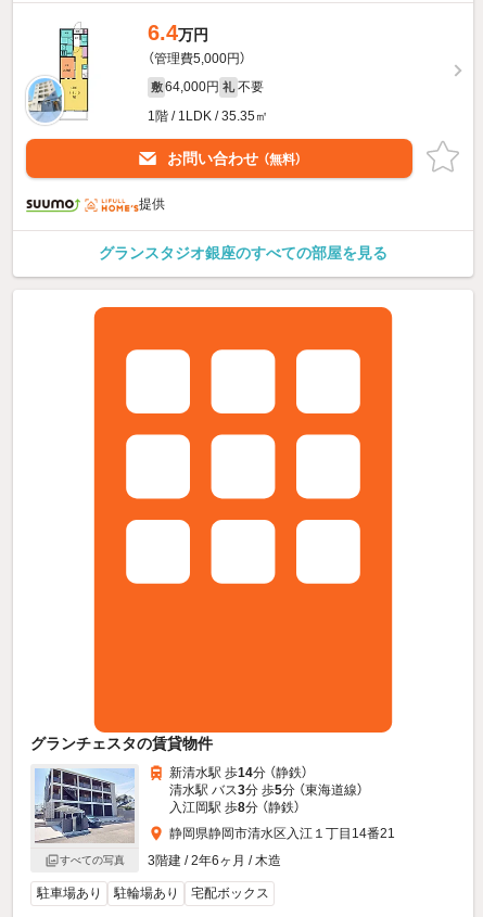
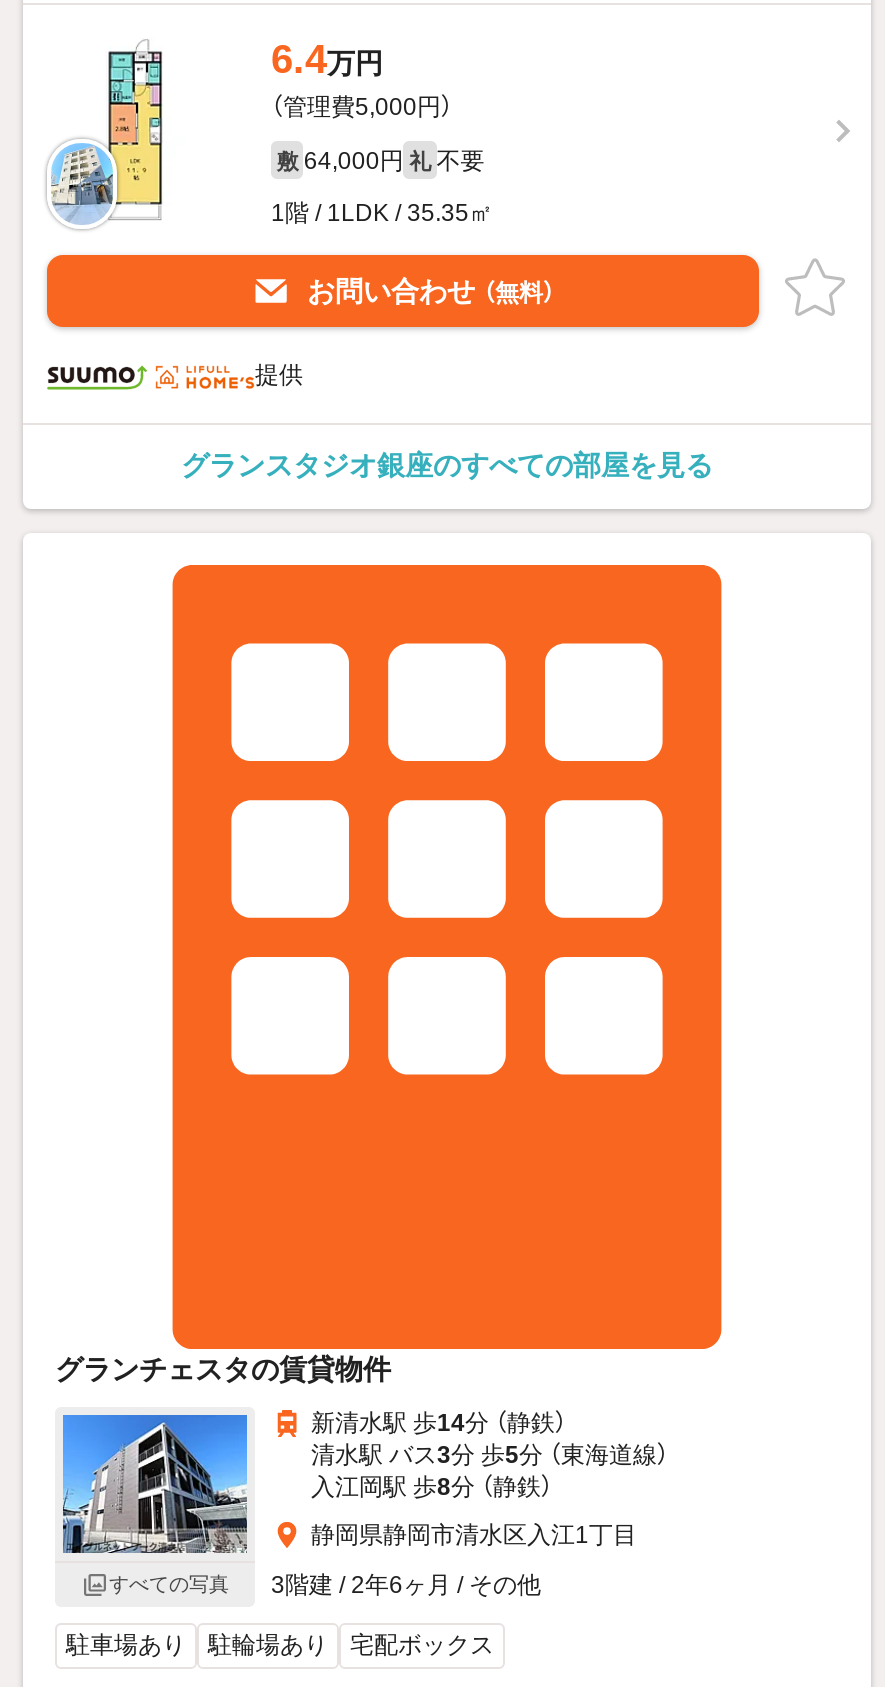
[35,767,281,868] [image] | 3階建 / 2年6ヶ月 / 木造 -> [61,1412,541,1600] [image] | 3階建 / 2年6ヶ月 / その他
[169,826,395,841] 静岡県静岡市清水区入江１丁目14番21 -> [311,1522,637,1550] 静岡県静岡市清水区入江1丁目

